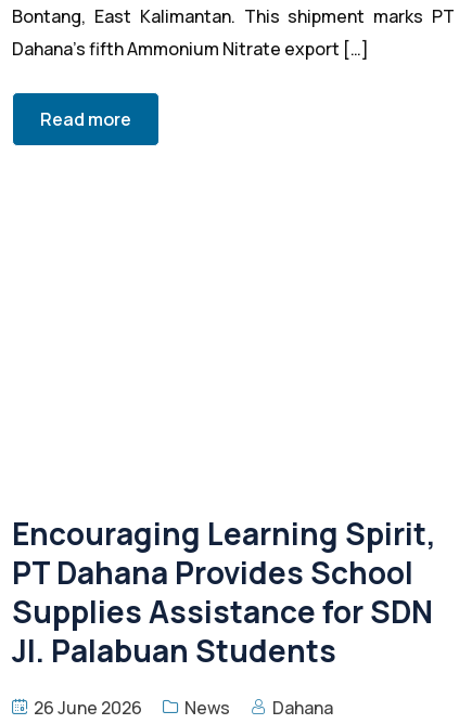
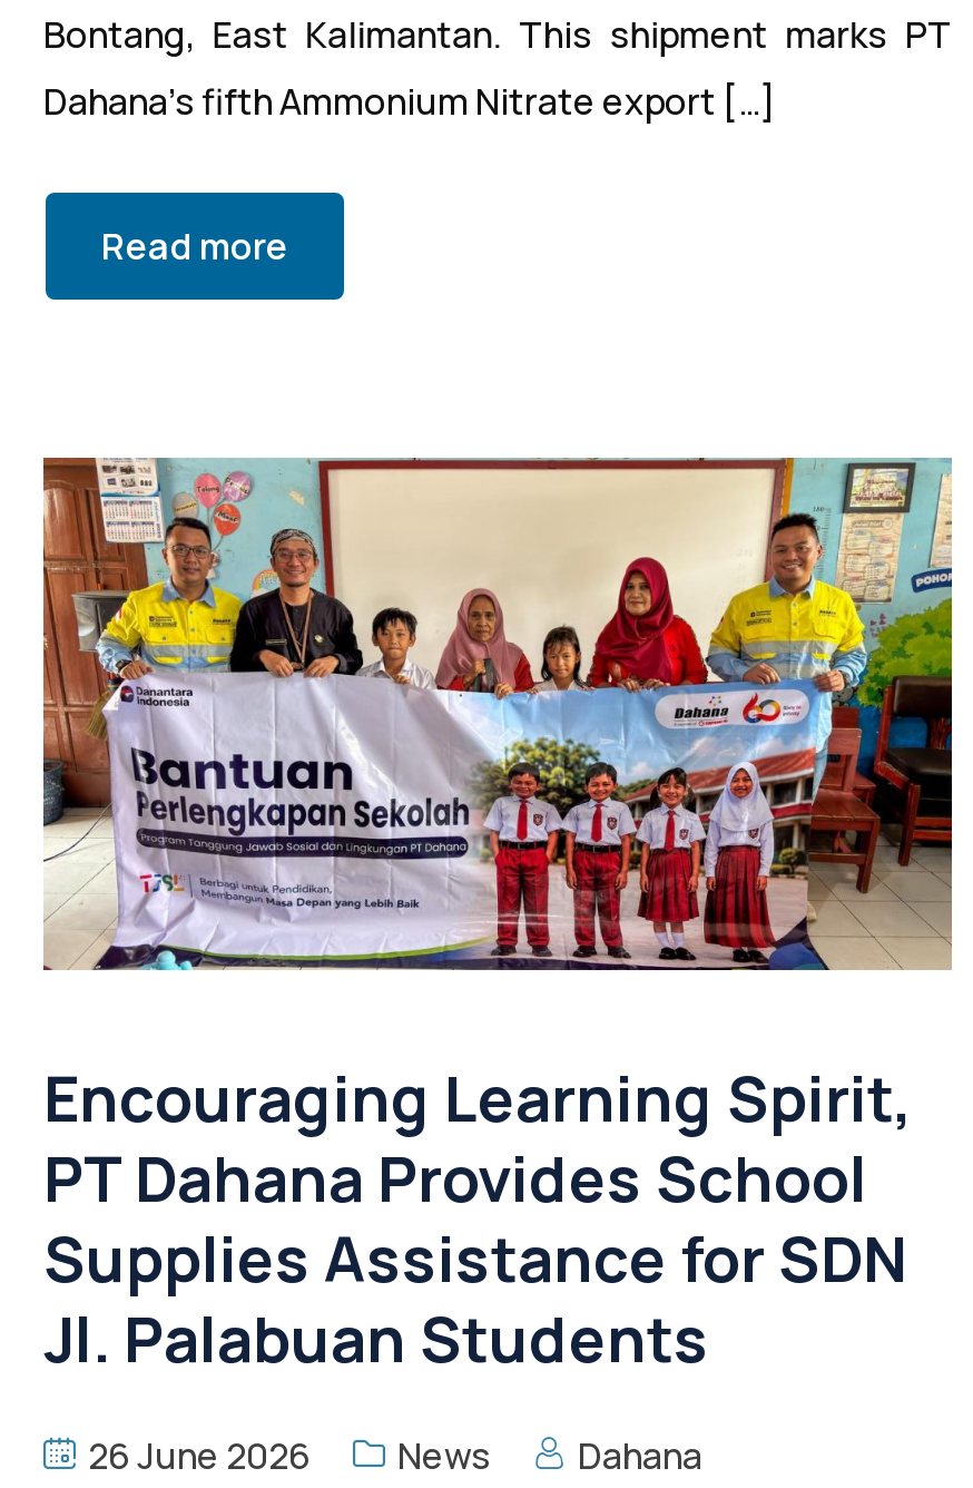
none -> [41,454,954,973] [image]

